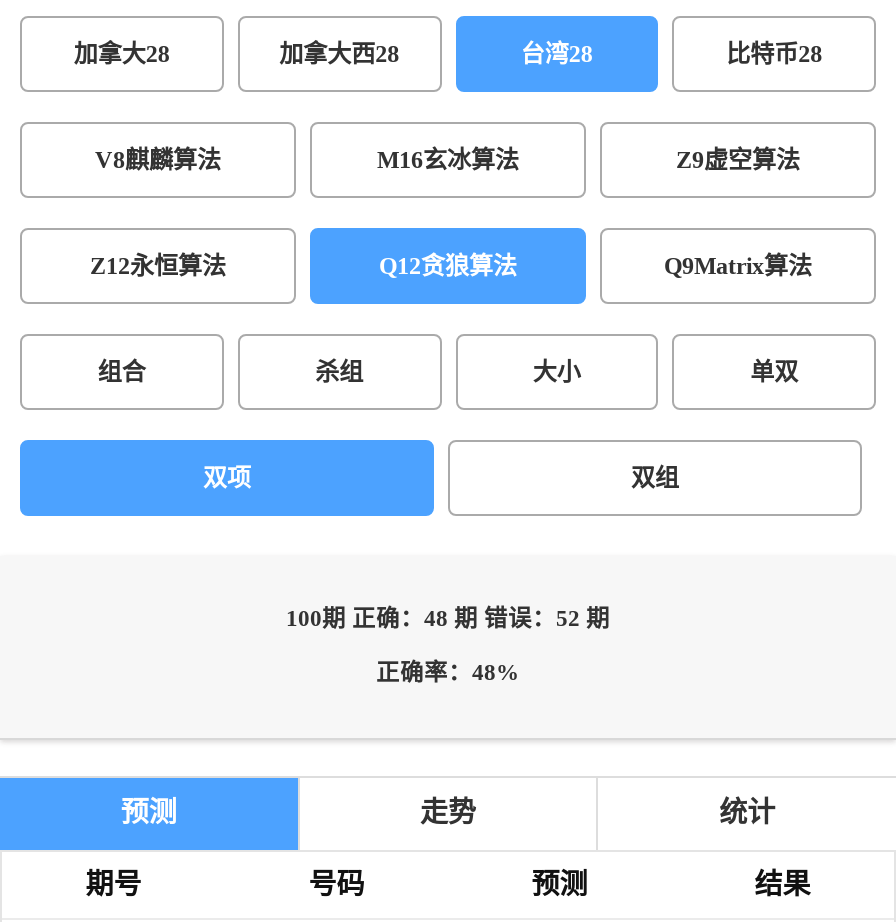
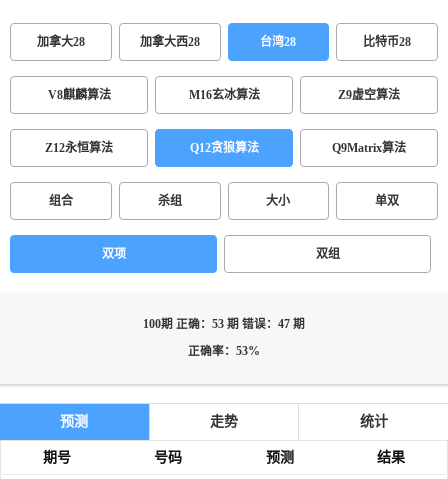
[286,606,610,632] 100期 正确：48 期 错误：52 期 -> [143,318,305,331] 100期 正确：53 期 错误：47 期
[376,660,520,686] 正确率：48% -> [188,345,260,358] 正确率：53%

